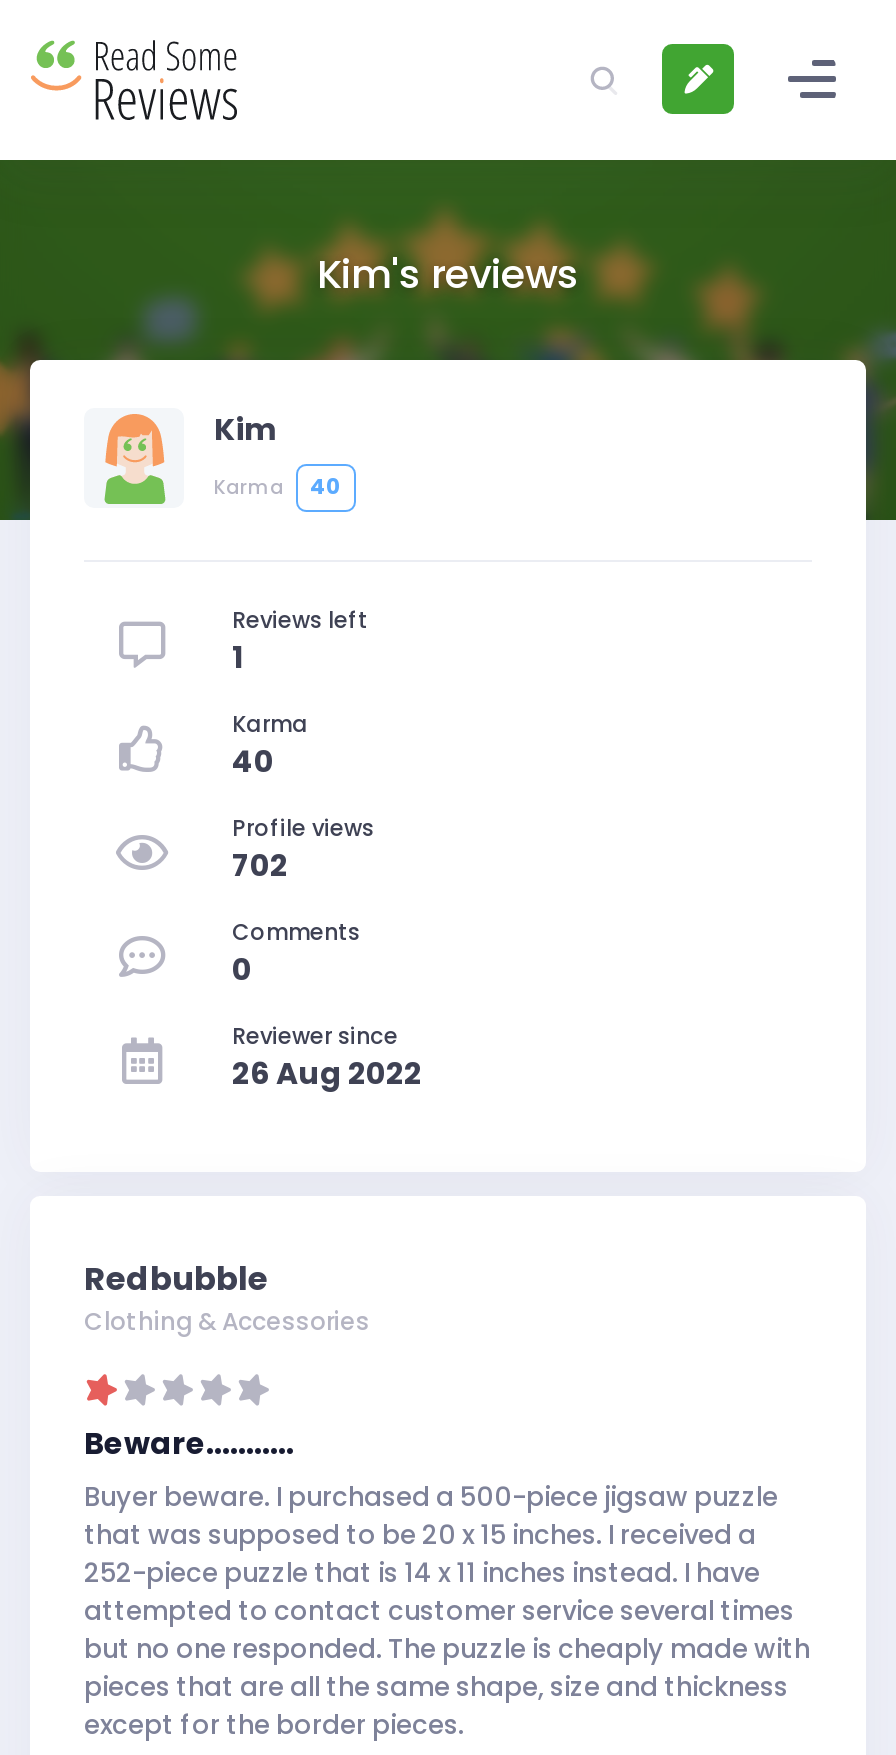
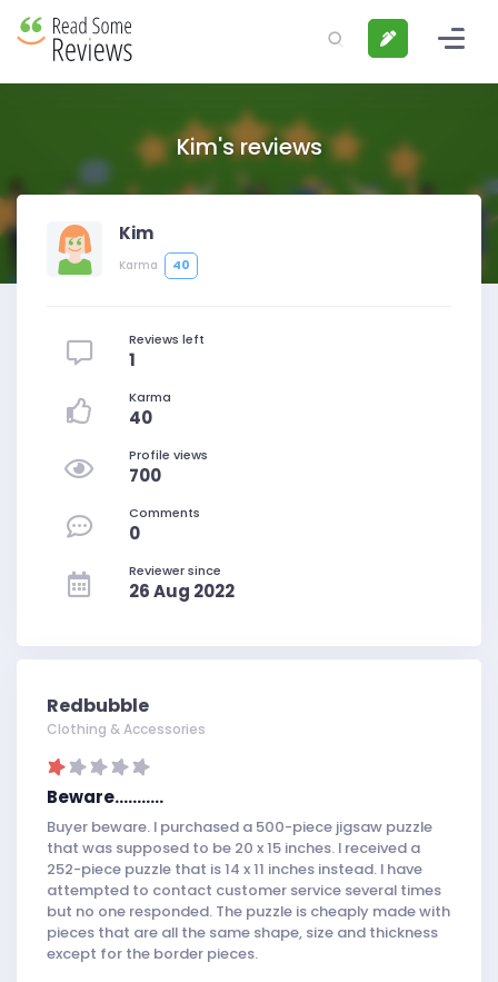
[232,844,288,886] 702 -> [129,464,161,487] 700

